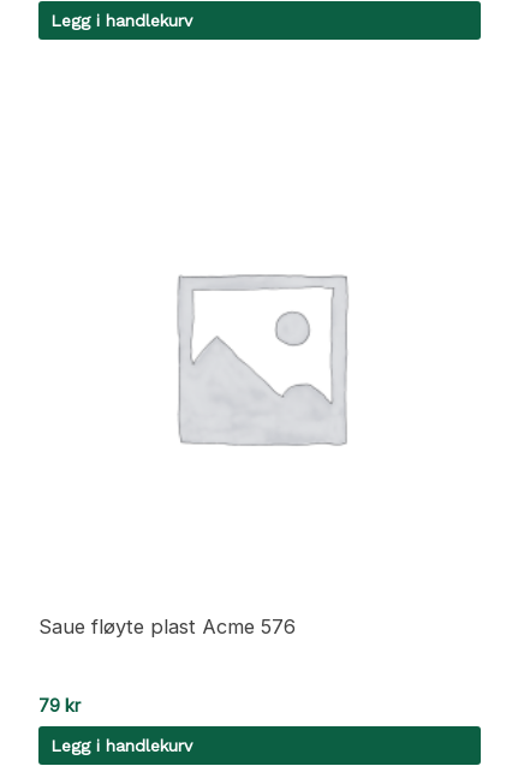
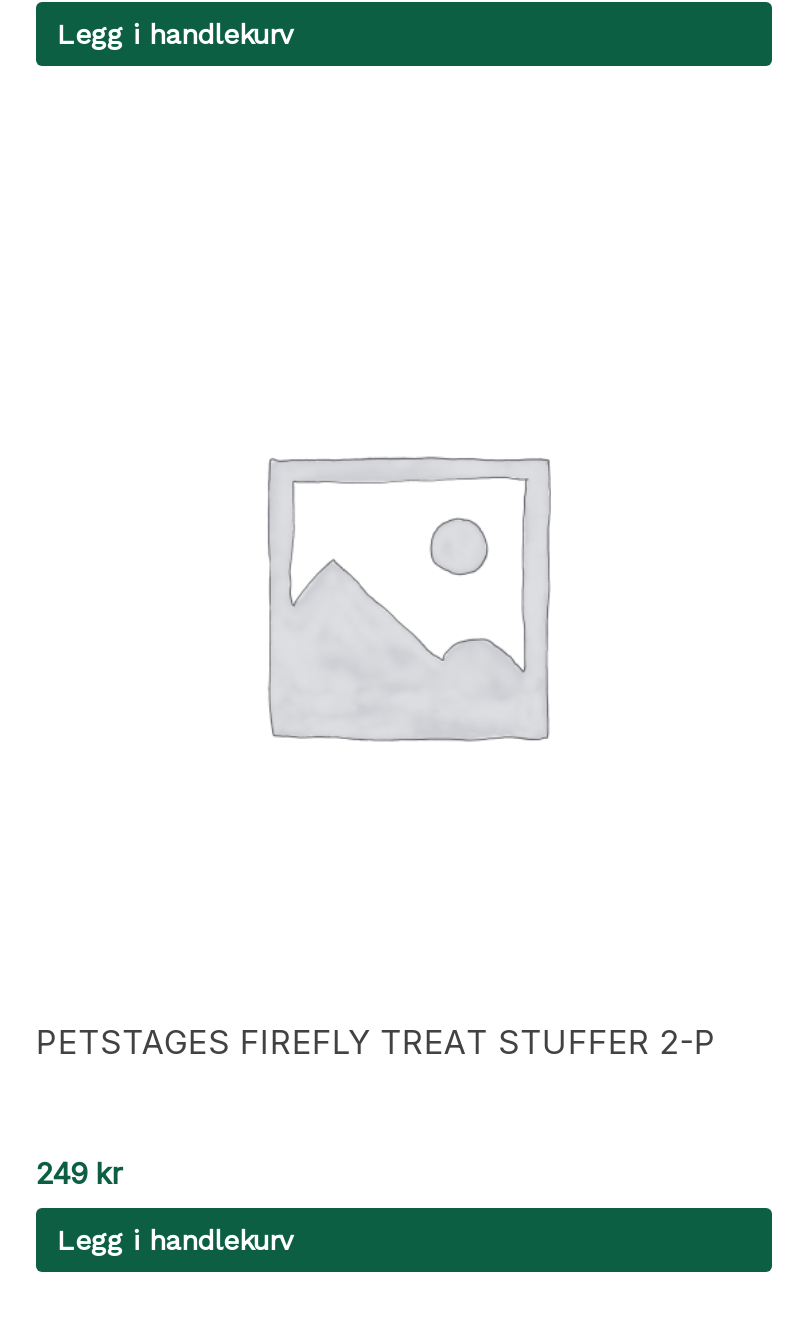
[38,614,296,638] Saue fløyte plast Acme 576 -> [36,1022,716,1062] PETSTAGES FIREFLY TREAT STUFFER 2-P
[38,696,80,717] 79 kr -> [36,1157,122,1193] 249 kr

